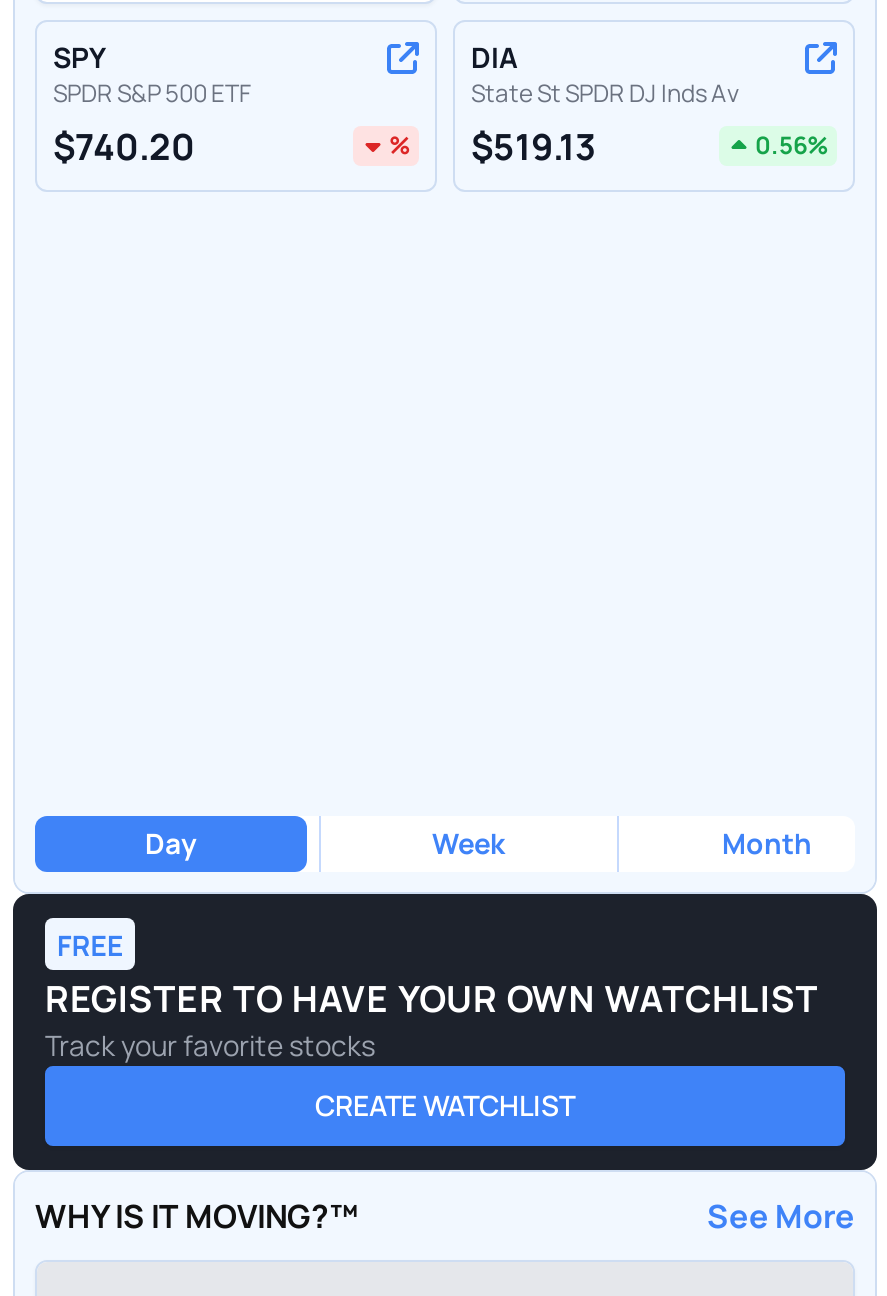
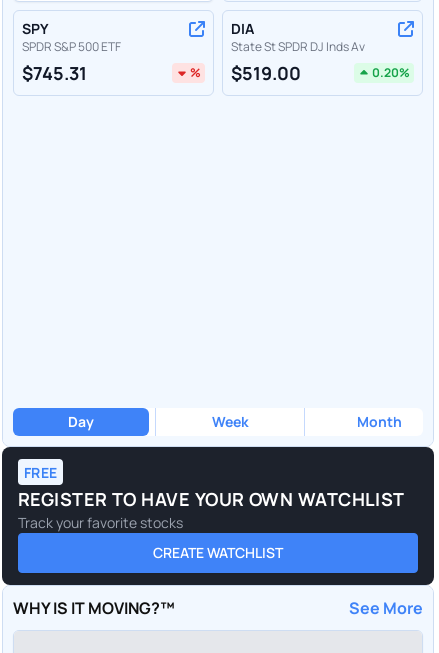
[53,122,195,170] $740.20 -> [22,61,87,85] $745.31
[471,122,595,170] $519.13 -> [231,61,301,85] $519.00
[755,128,829,162] 0.56% -> [372,64,410,81] 0.20%

